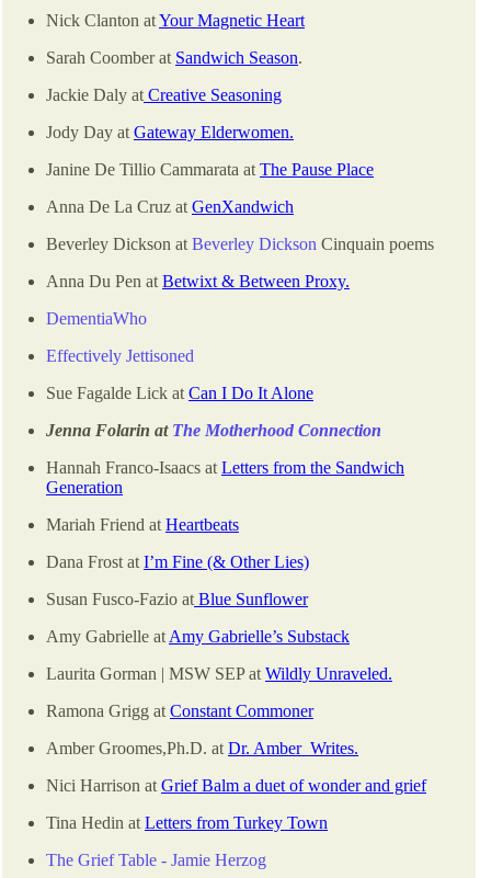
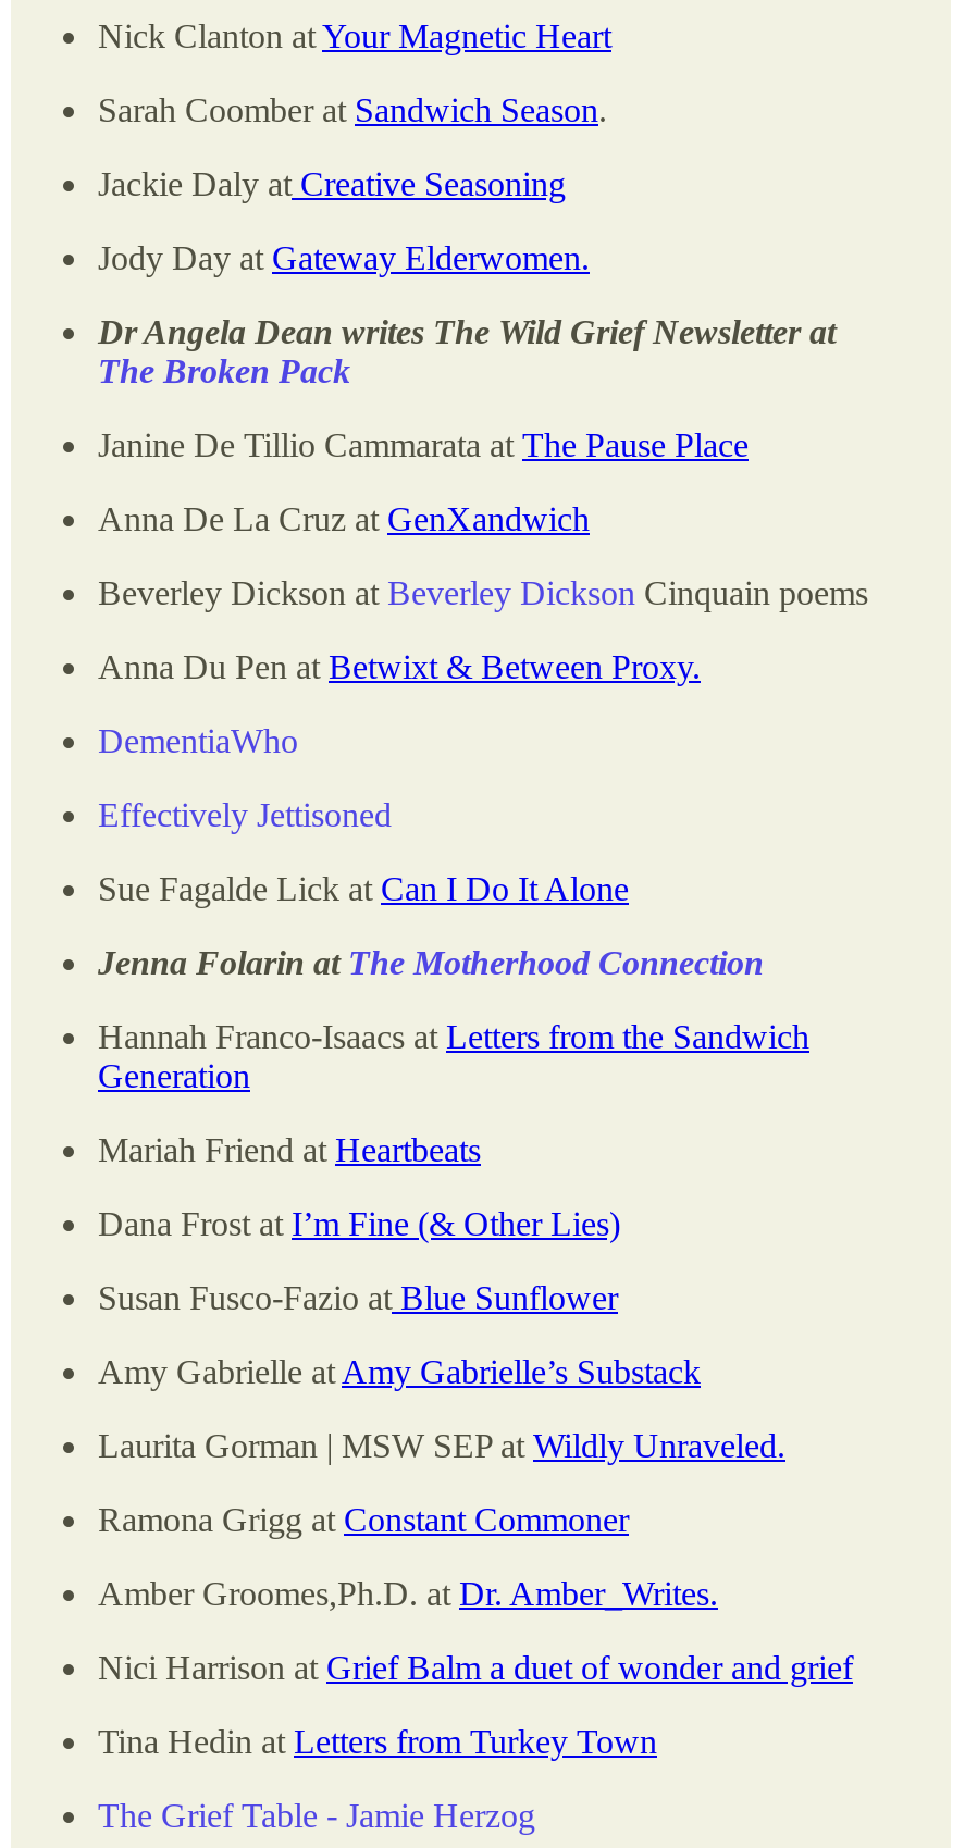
none -> [98,312,836,388] Dr Angela Dean writes The Wild Grief Newsletter at | The Broken Pack

